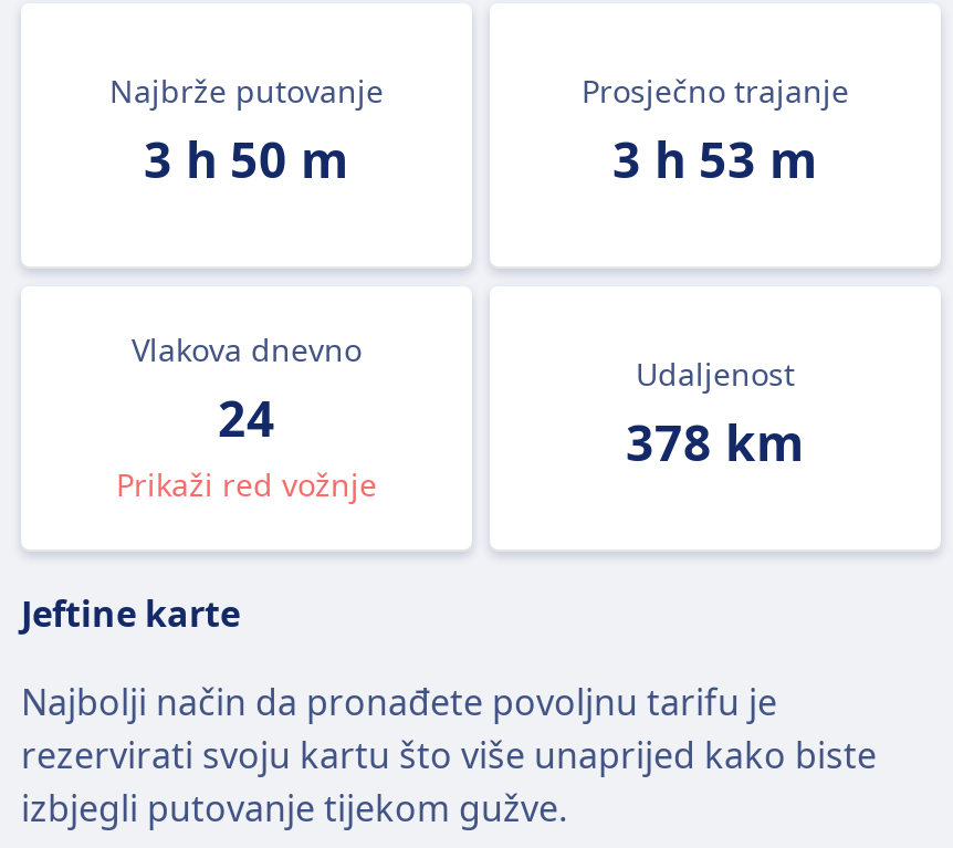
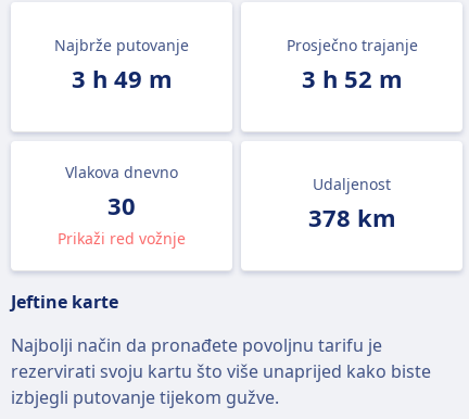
[144,125,349,191] 3 h 50 m -> [71,62,172,94] 3 h 49 m
[612,125,818,191] 3 h 53 m -> [301,62,402,94] 3 h 52 m
[218,384,275,450] 24 -> [107,189,136,221] 30

